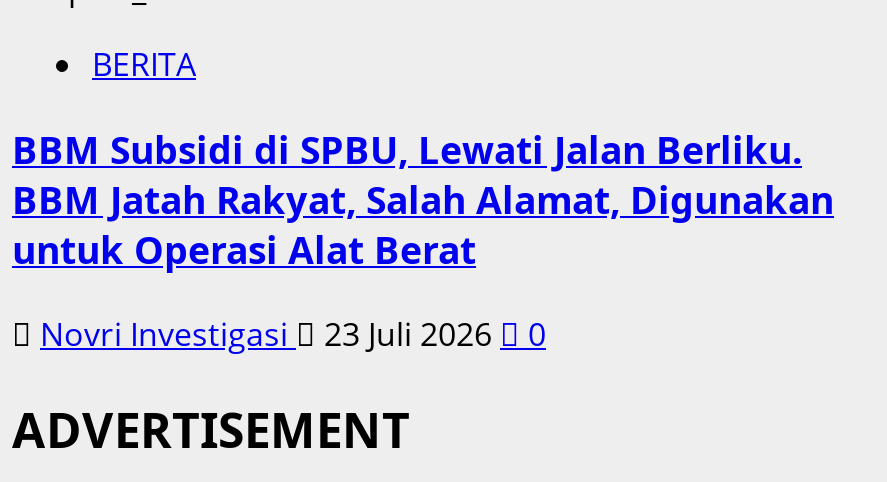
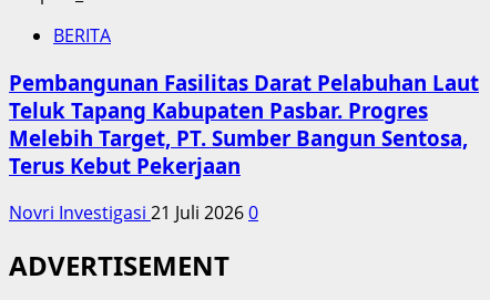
[12,124,834,274] BBM Subsidi di SPBU, Lewati Jalan Berliku. | BBM Jatah Rakyat, Salah Alamat, Digunakan | untuk Operasi Alat Berat -> [9,69,479,179] Pembangunan Fasilitas Darat Pelabuhan Laut | Teluk Tapang Kabupaten Pasbar. Progres | Melebih Target, PT. Sumber Bangun Sentosa, | Terus Kebut Pekerjaan
[40,311,546,355] Novri Investigasi 23 Juli 2026 | 0 -> [9,200,258,224] Novri Investigasi 21 Juli 2026 0

